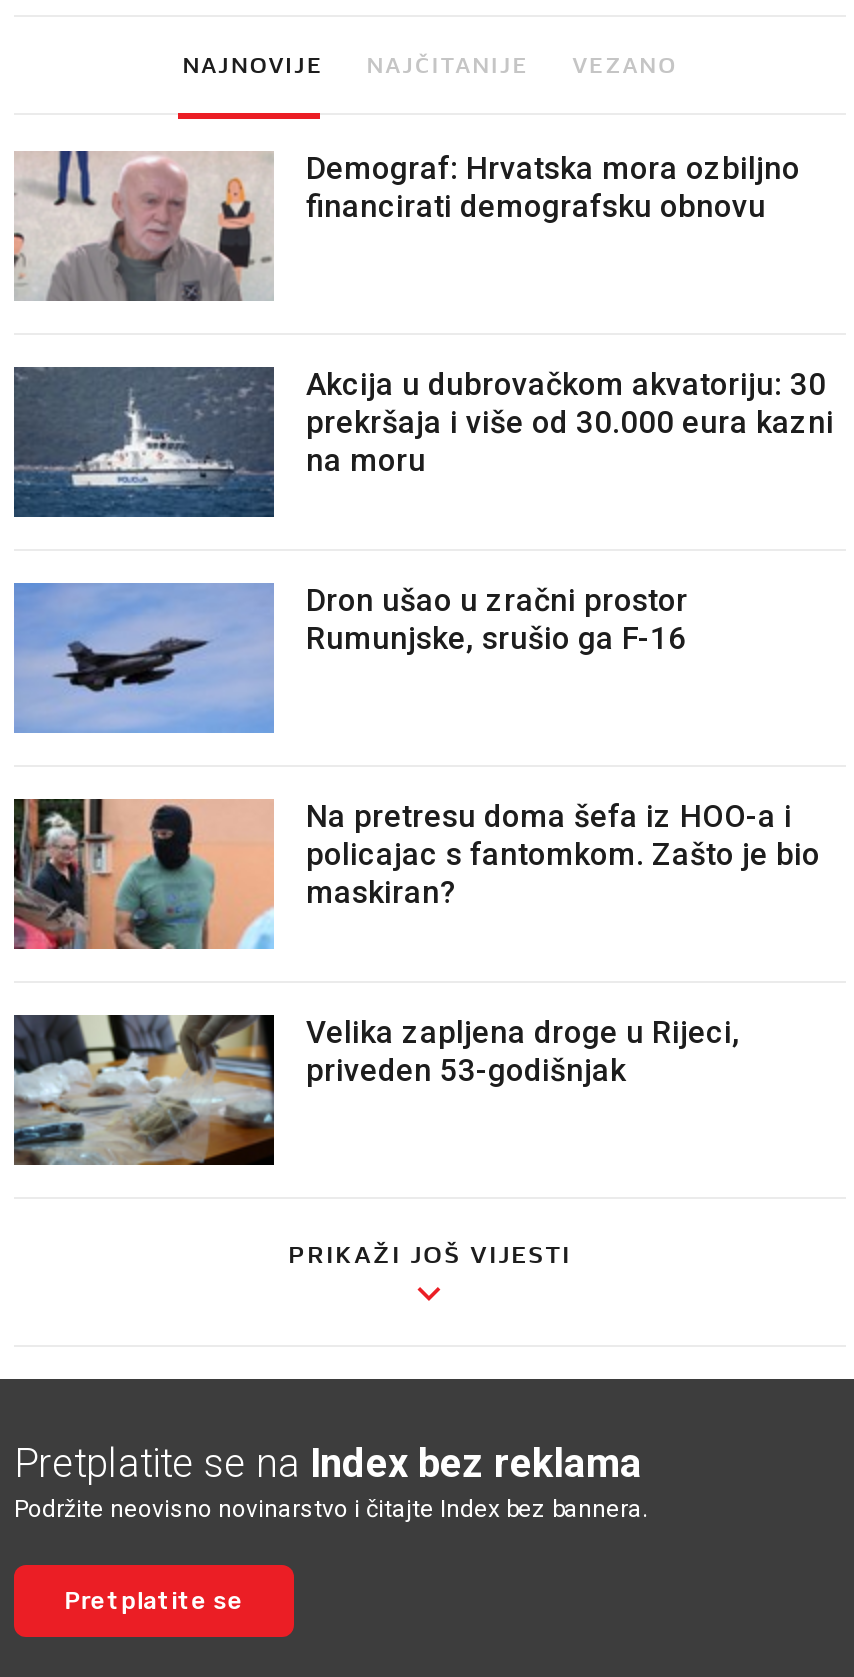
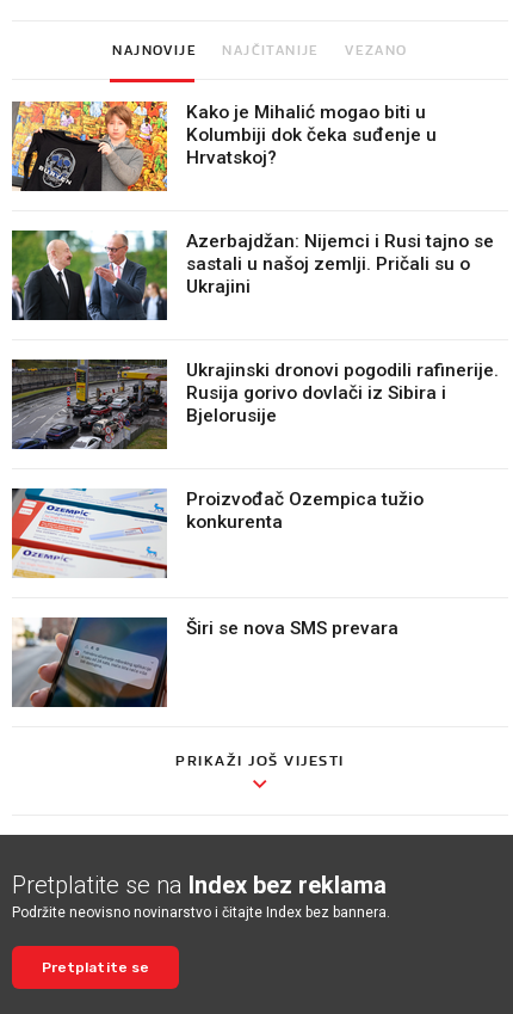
[12,149,800,303] [image] | Demograf: Hrvatska mora ozbiljno | financirati demografsku obnovu -> [11,100,437,192] [image] | Kako je Mihalić mogao biti u | Kolumbiji dok čeka suđenje u | Hrvatskoj?
[12,365,834,519] [image] | Akcija u dubrovačkom akvatoriju: 30 | prekršaja i više od 30.000 eura kazni | na moru -> [11,229,494,321] [image] | Azerbajdžan: Nijemci i Rusi tajno se | sastali u našoj zemlji. Pričali su o | Ukrajini
[12,581,688,735] [image] | Dron ušao u zračni prostor | Rumunjske, srušio ga F-16 -> [11,358,499,450] [image] | Ukrajinski dronovi pogodili rafinerije. | Rusija gorivo dovlači iz Sibira i | Bjelorusije
[12,797,820,951] [image] | Na pretresu doma šefa iz HOO-a i | policajac s fantomkom. Zašto je bio | maskiran? -> [11,487,424,579] [image] | Proizvođač Ozempica tužio | konkurenta
[12,1013,740,1167] [image] | Velika zapljena droge u Rijeci, | priveden 53-godišnjak -> [12,616,398,708] [image] | Širi se nova SMS prevara

